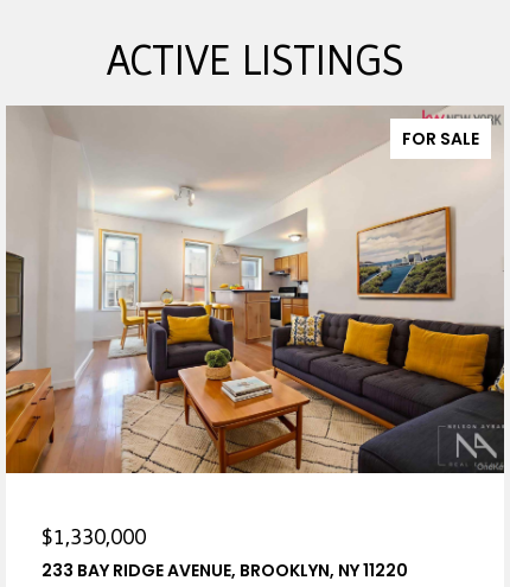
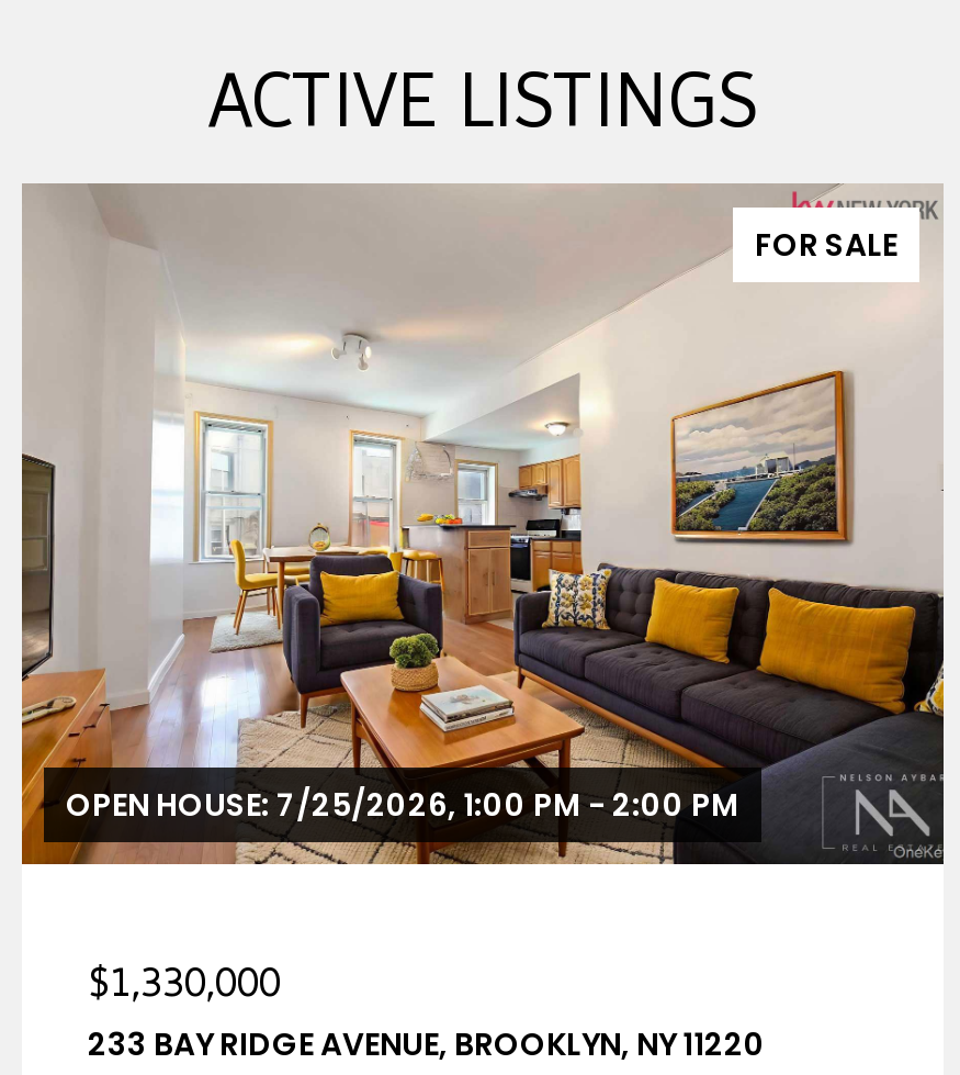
none -> [66,782,739,826] OPEN HOUSE: 7/25/2026, 1:00 PM - 2:00 PM

